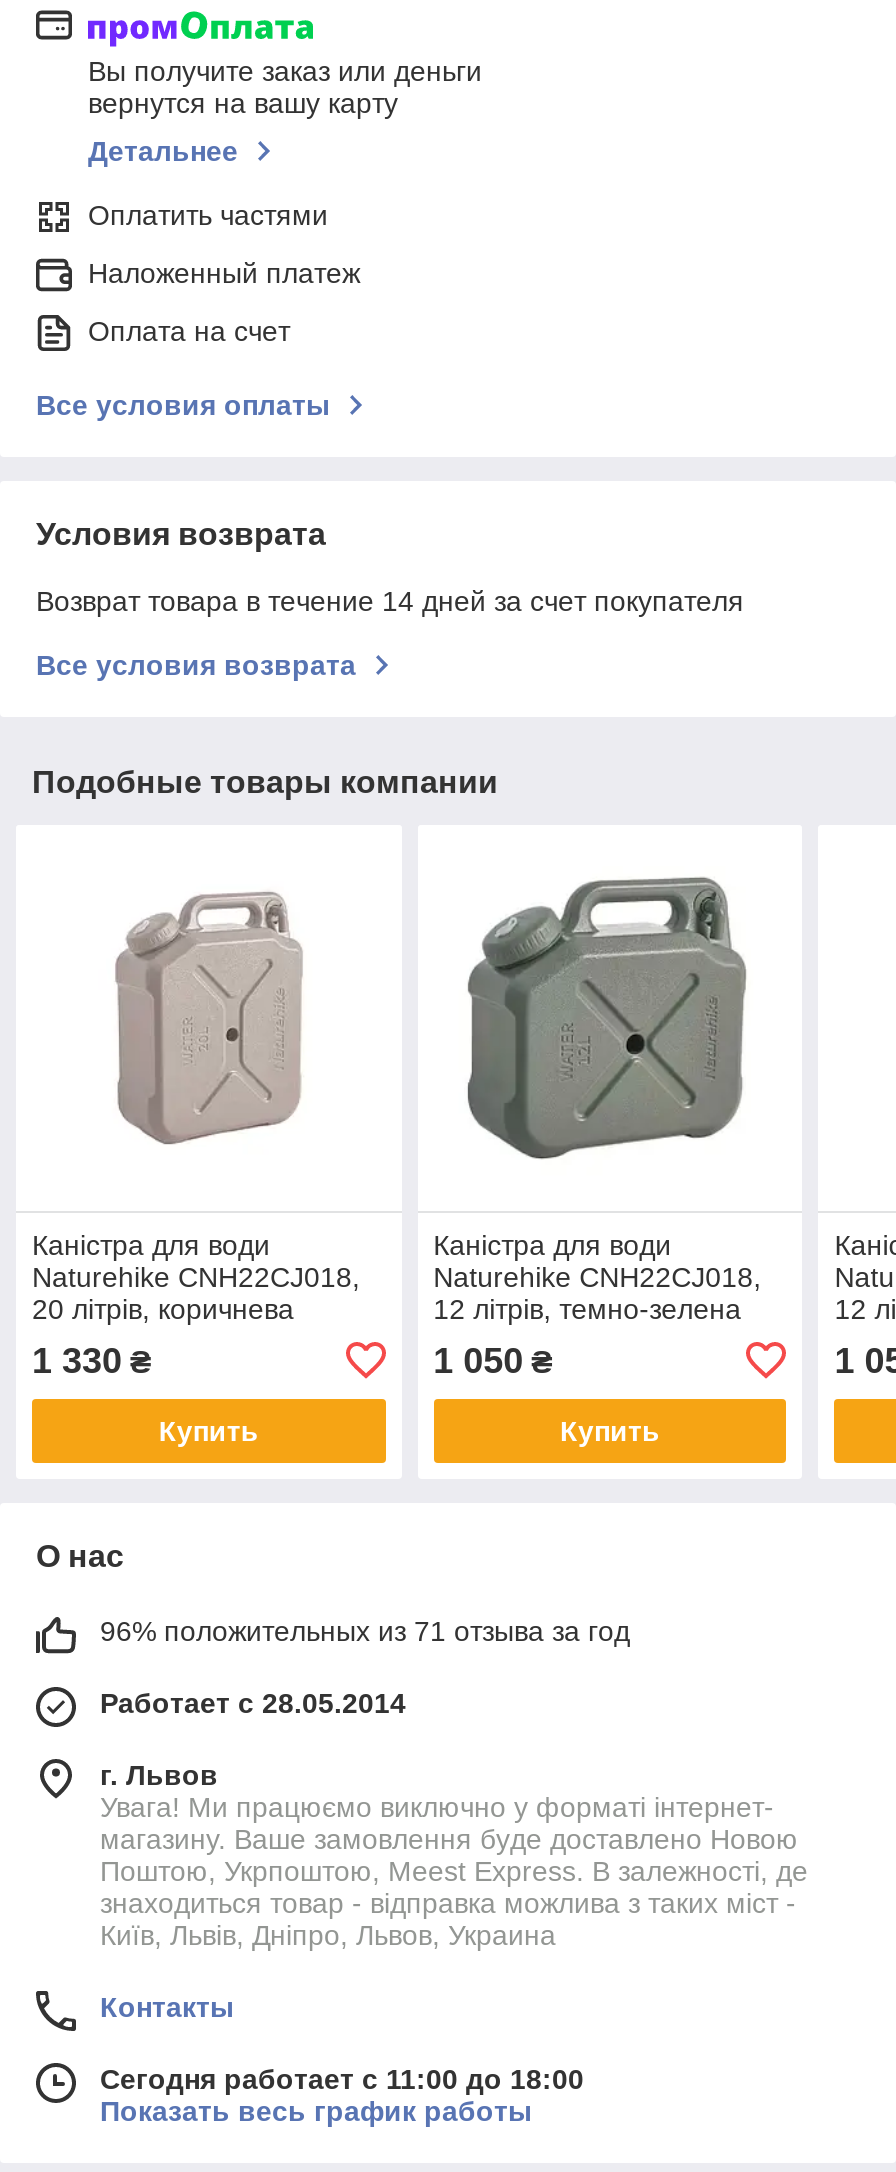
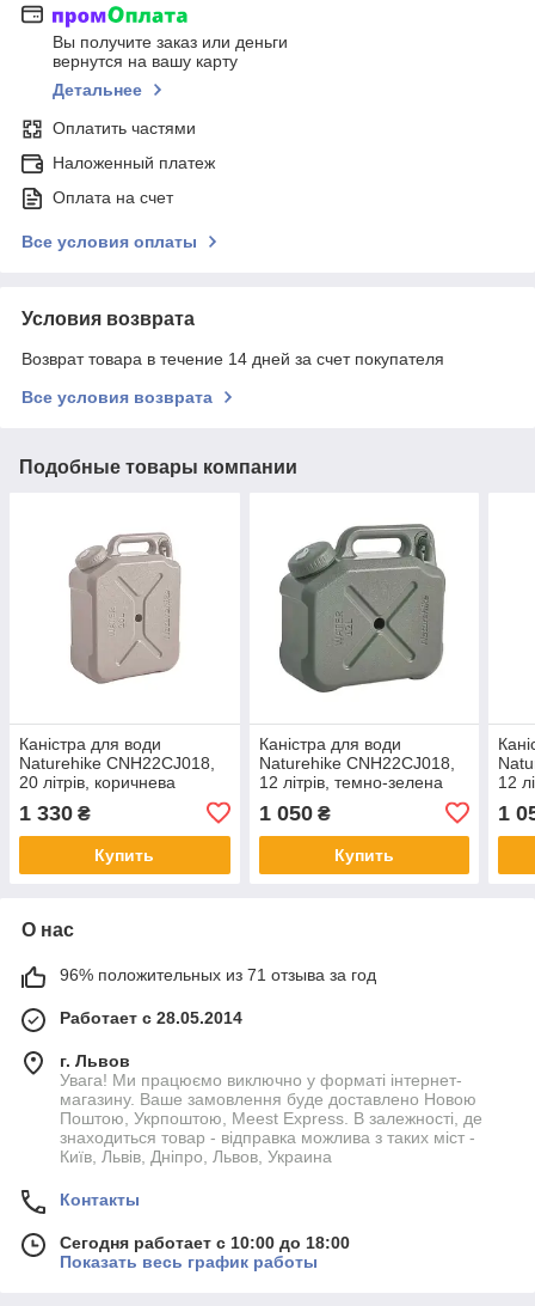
[100,2063,584,2095] Сегодня работает с 11:00 до 18:00 -> [60,1233,350,1252] Сегодня работает с 10:00 до 18:00

